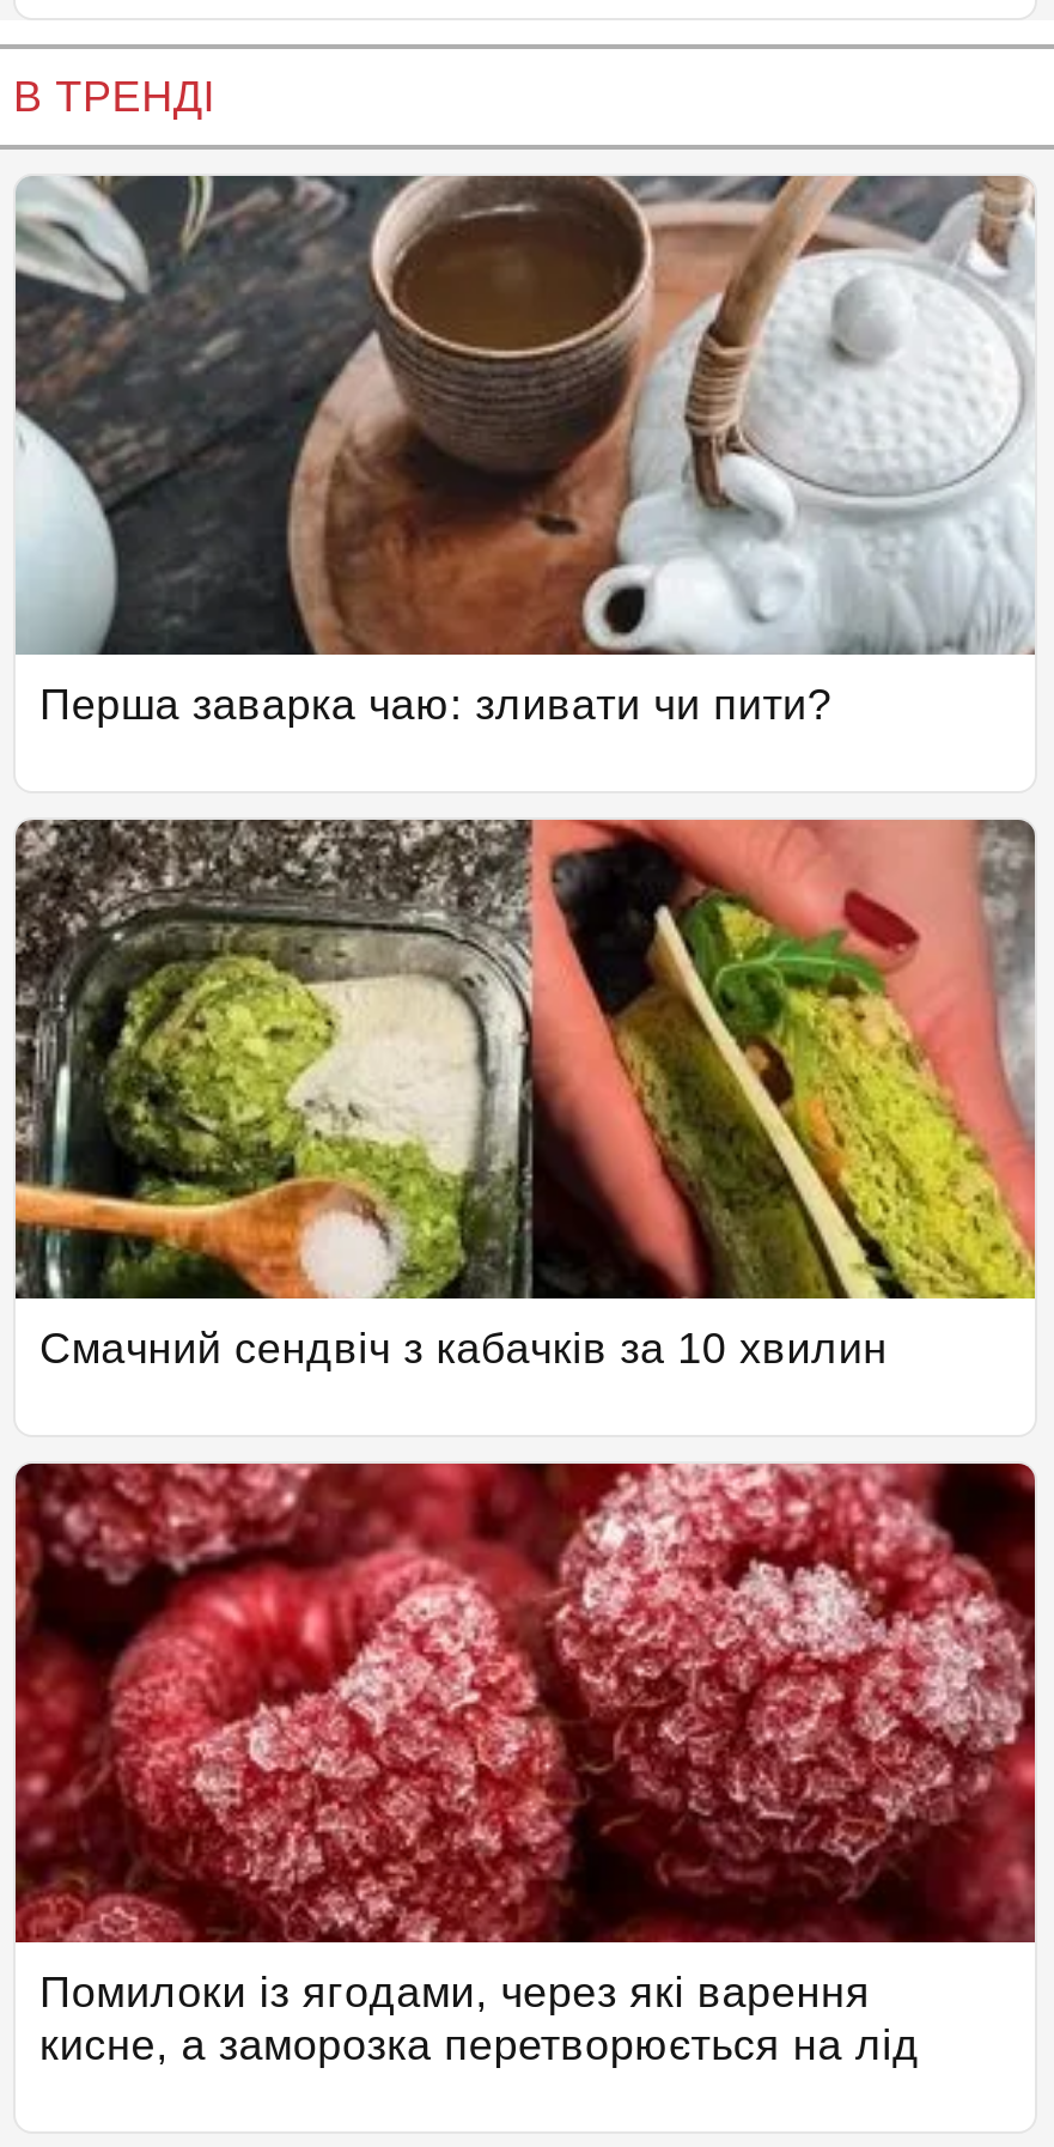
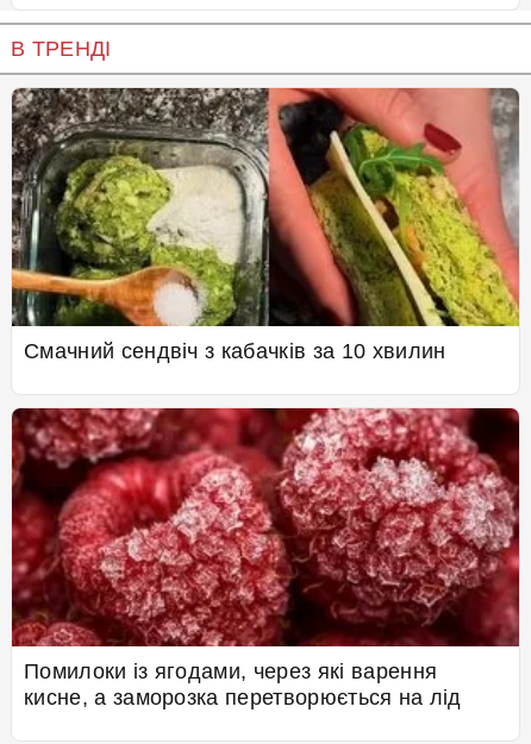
[16,174,1035,728] [image] | Перша заварка чаю: зливати чи пити? -> none

